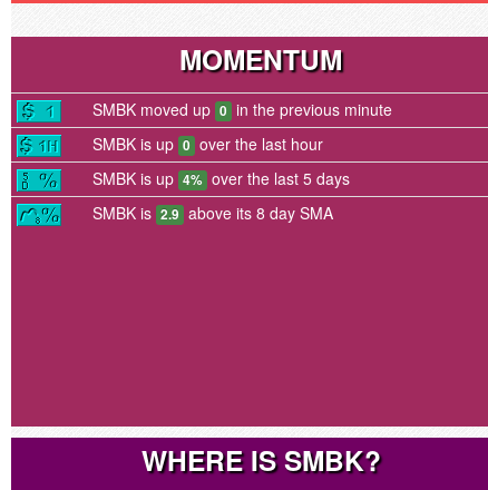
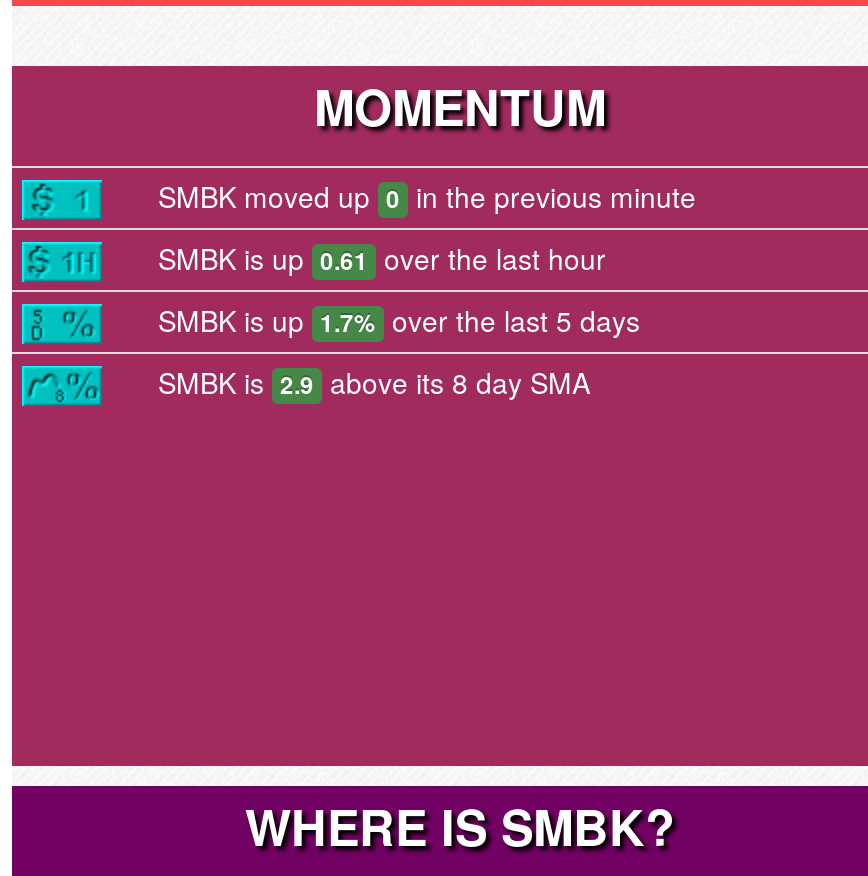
[92,133,323,155] SMBK is up 0 over the last hour -> [158,238,606,278] SMBK is up 0.61 over the last hour
[92,167,350,189] SMBK is up 4% over the last 5 days -> [158,300,640,340] SMBK is up 1.7% over the last 5 days

